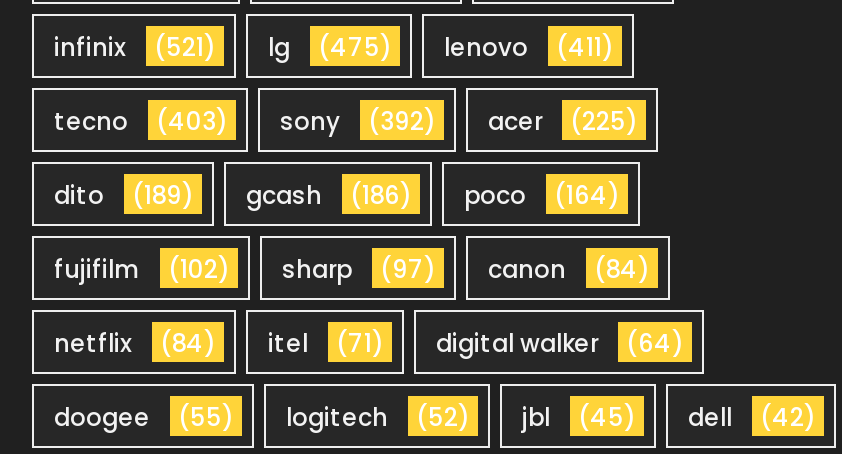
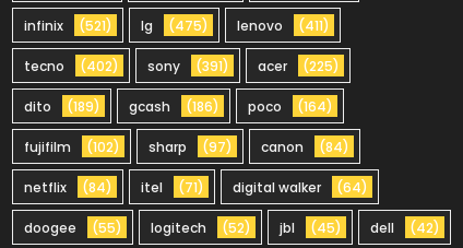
[156,103,228,137] (403) -> [80,56,119,75] (402)
[368,103,436,137] (392) -> [195,56,229,75] (391)

